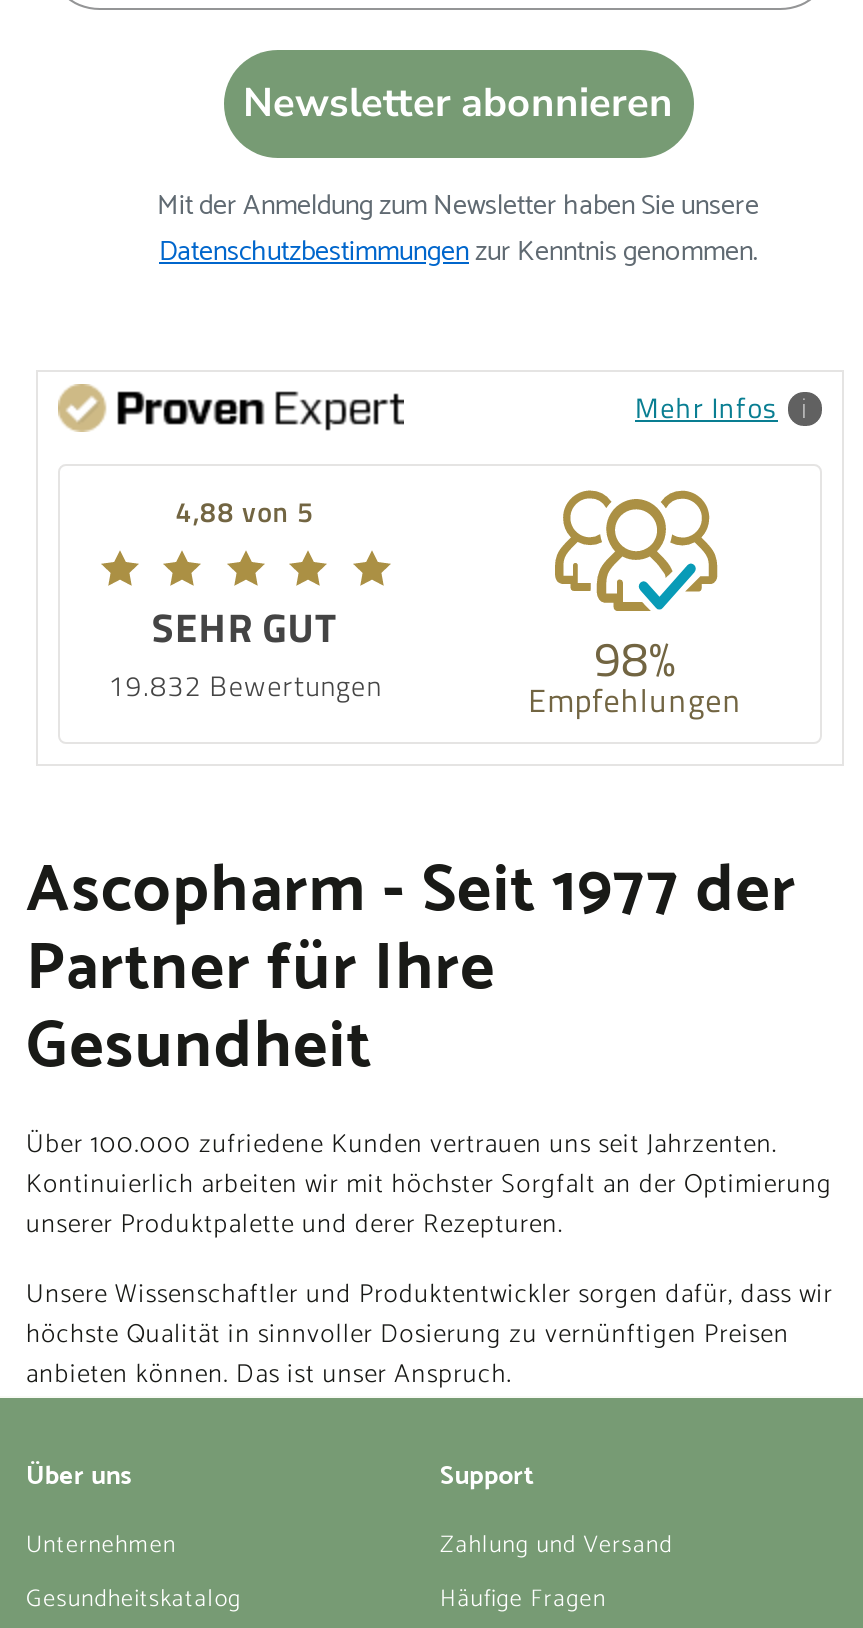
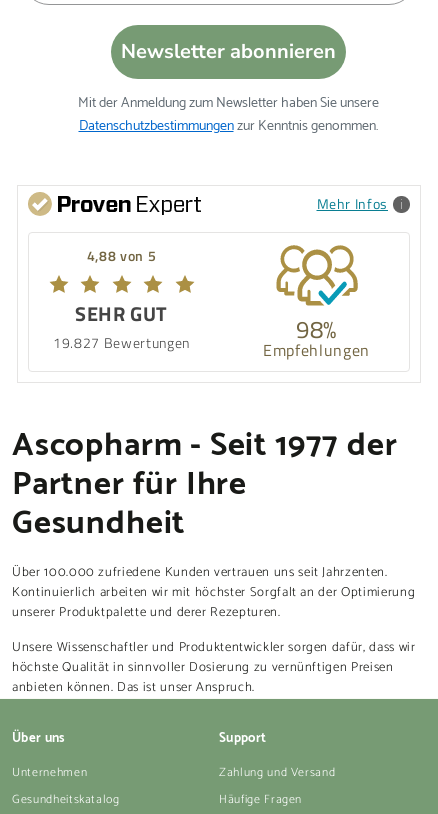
[108,665,382,703] 19.832 Bewertungen -> [53,333,190,352] 19.827 Bewertungen

